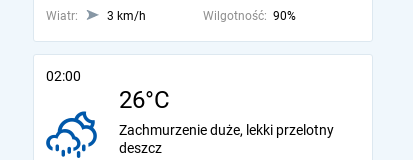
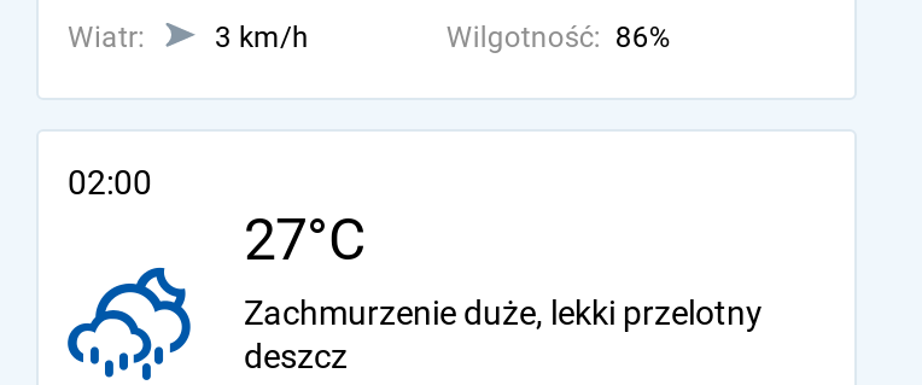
[203,9,296,23] Wilgotność: 90% -> [446,21,671,54] Wilgotność: 86%
[119,86,170,114] 26°C -> [244,206,367,274] 27°C

